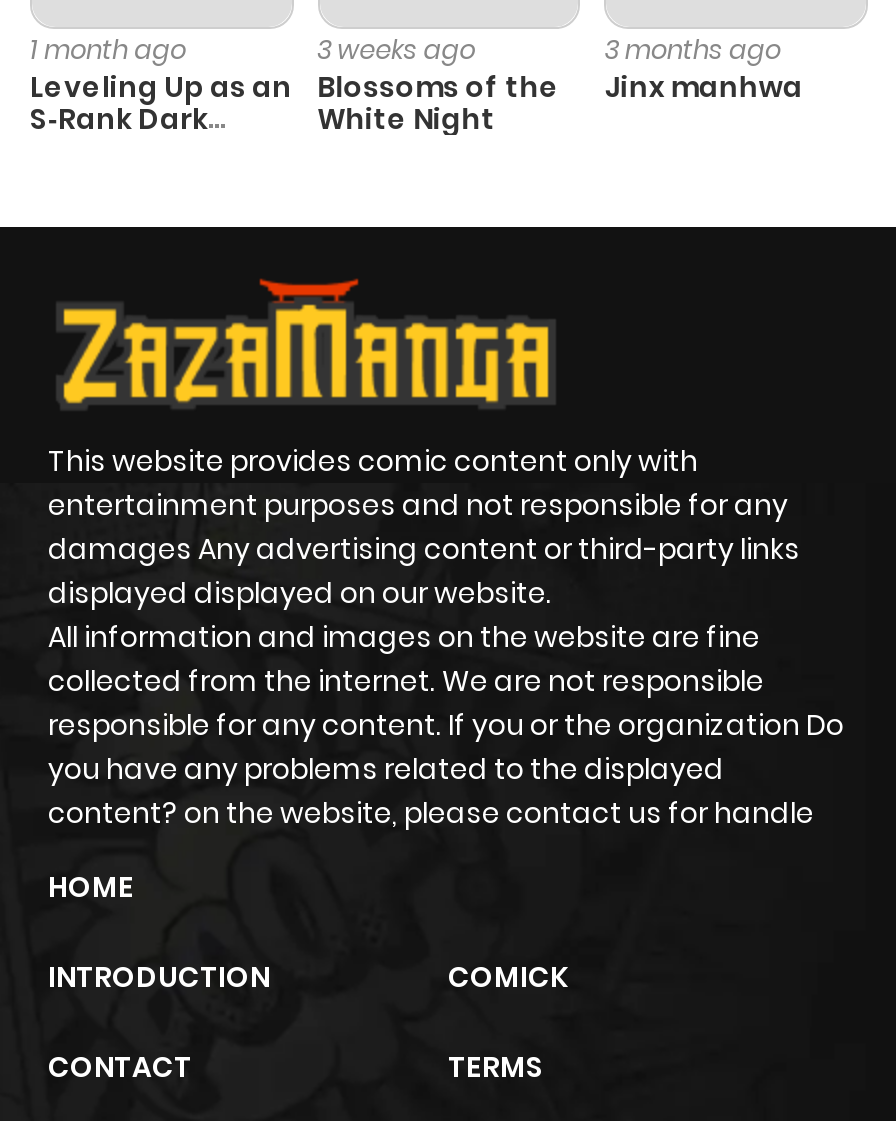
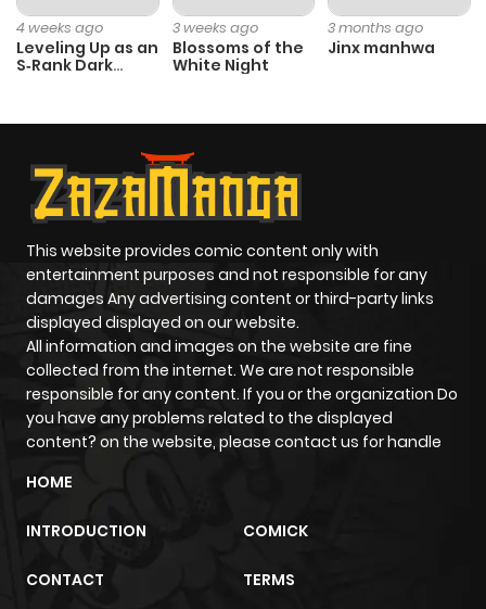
[30,30,186,68] 1 month ago -> [16,17,103,38] 4 weeks ago

